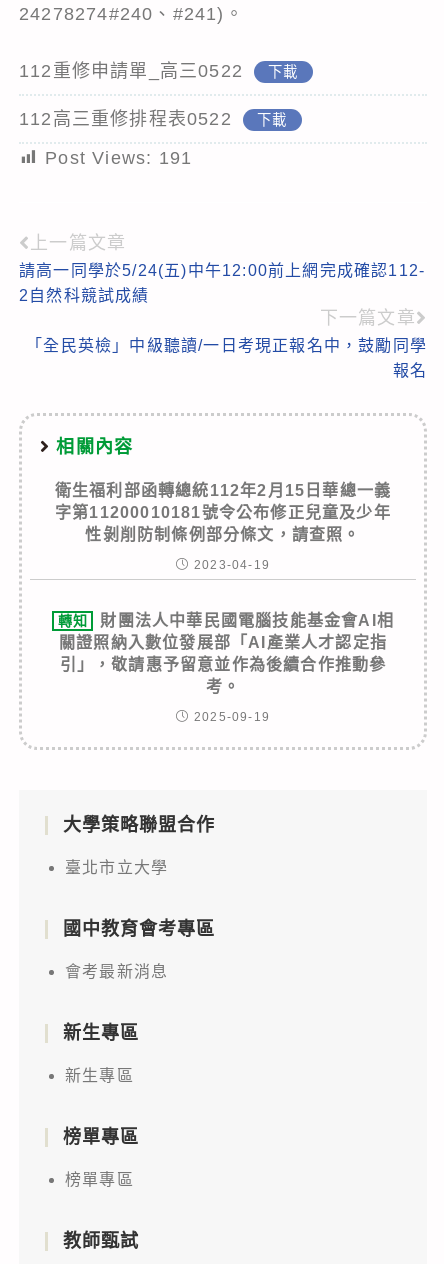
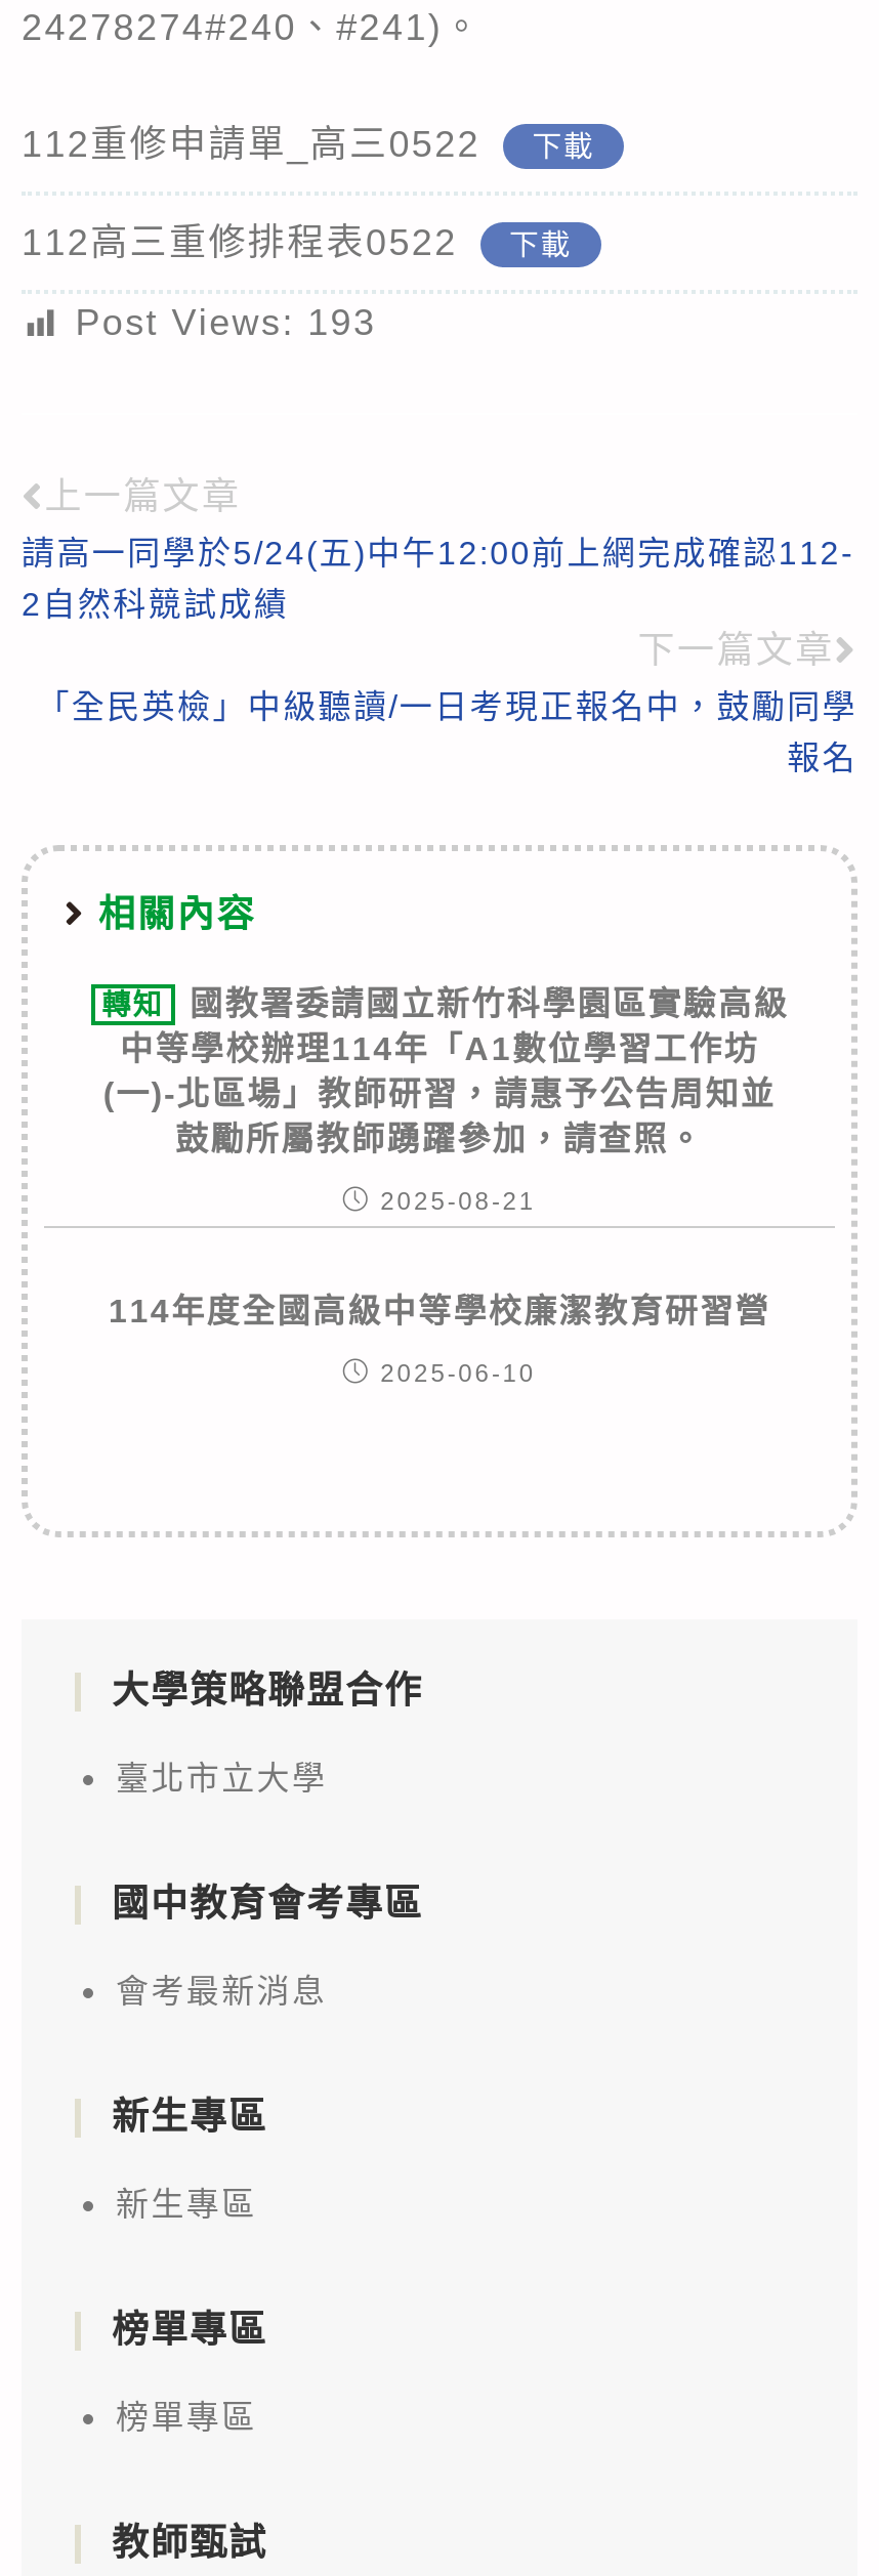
[45,148,192,168] Post Views: 191 -> [75,303,376,344] Post Views: 193
[55,482,391,572] 衛生福利部函轉總統112年2月15日華總一義 | 字第11200010181號令公布修正兒童及少年 | 性剝削防制條例部分條文，請查照。 | 2023-04-19 -> none
moved [57,613,88,629] -> [102,989,164,1022]: 轉知
[59,612,394,724] 財團法人中華民國電腦技能基金會AI相 | 關證照納入數位發展部「AI產業人才認定指 | 引」，敬請惠予留意並作為後續合作推動參 | 考。 | 2025-09-19 -> [103,987,789,1388] 國教署委請國立新竹科學園區實驗高級 | 中等學校辦理114年「A1數位學習工作坊 | (一)-北區場」教師研習，請惠予公告周知並 | 鼓勵所屬教師踴躍參加，請查照。 | 2025-08-21 | 114年度全國高級中等學校廉潔教育研習營 | 2025-06-10

